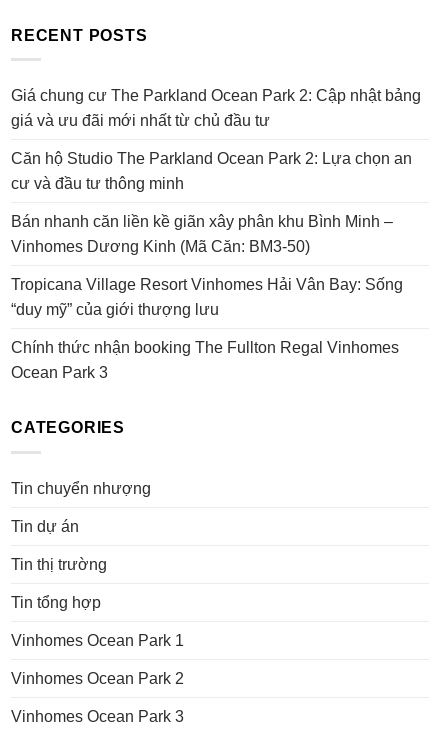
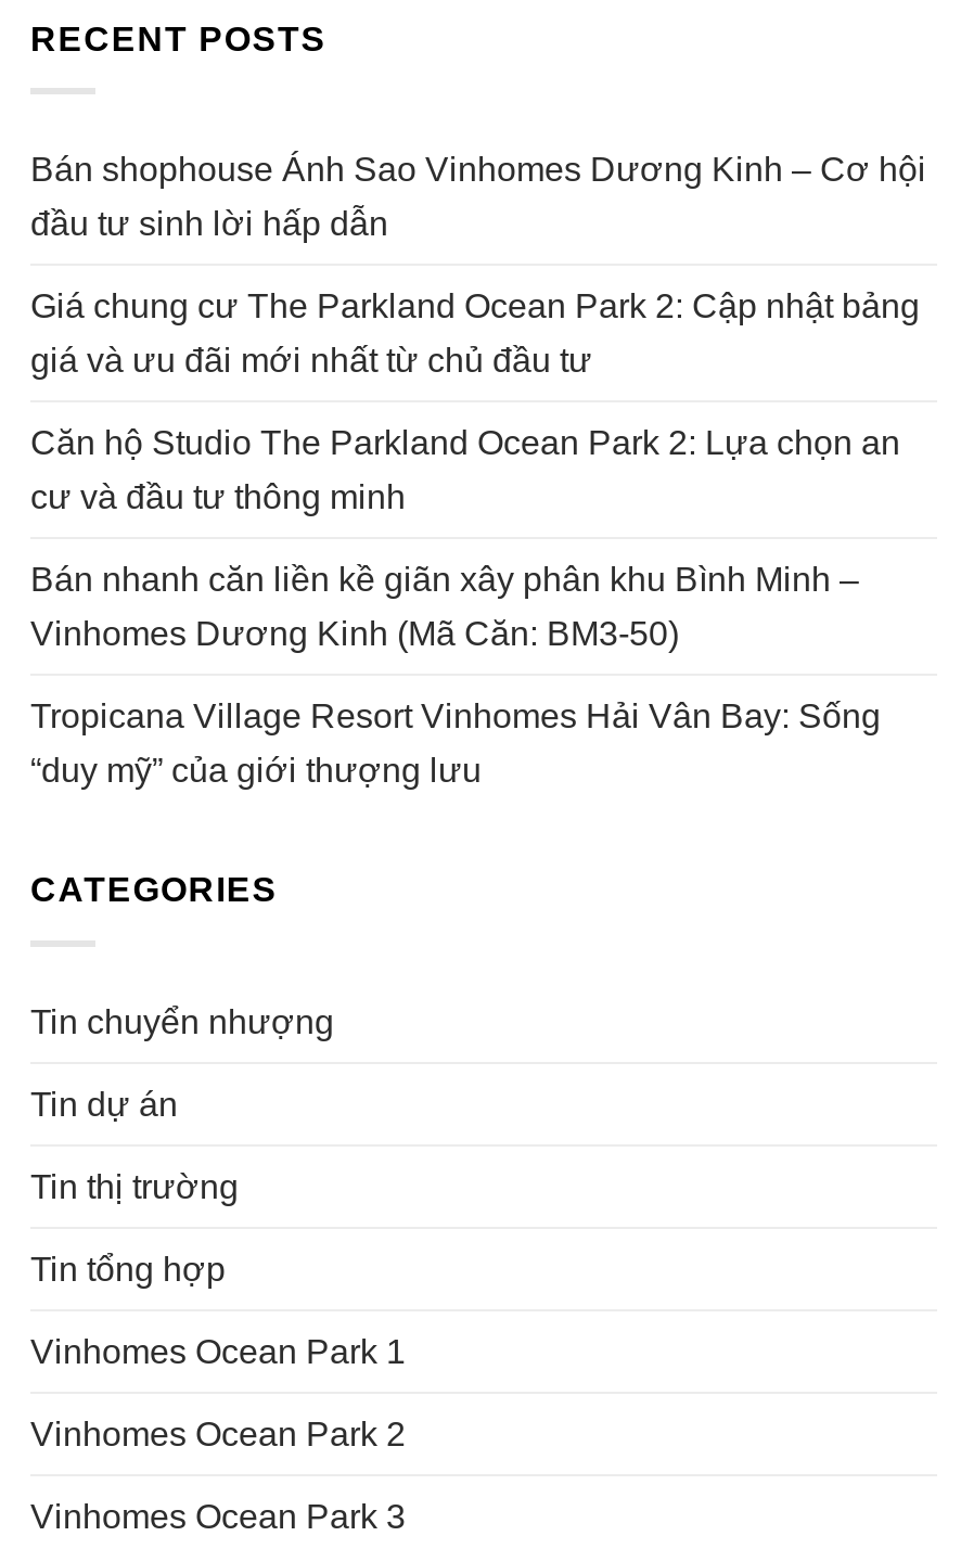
none -> [30,151,926,242] Bán shophouse Ánh Sao Vinhomes Dương Kinh – Cơ hội | đầu tư sinh lời hấp dẫn
moved [11,87,421,318] -> [30,288,920,789]: Giá chung cư The Parkland Ocean Park 2: Cập nhật bảng | giá và ưu đãi mới nhất từ chủ đầu tư | Căn hộ Studio The Parkland Ocean Park 2: Lựa chọn an | cư và đầu tư thông minh | Bán nhanh căn liền kề giãn xây phân khu Bình Minh – | Vinhomes Dương Kinh (Mã Căn: BM3-50) | Tropicana Village Resort Vinhomes Hải Vân Bay: Sống | “duy mỹ” của giới thượng lưu
[11,339,399,381] Chính thức nhận booking The Fullton Regal Vinhomes | Ocean Park 3 -> none

